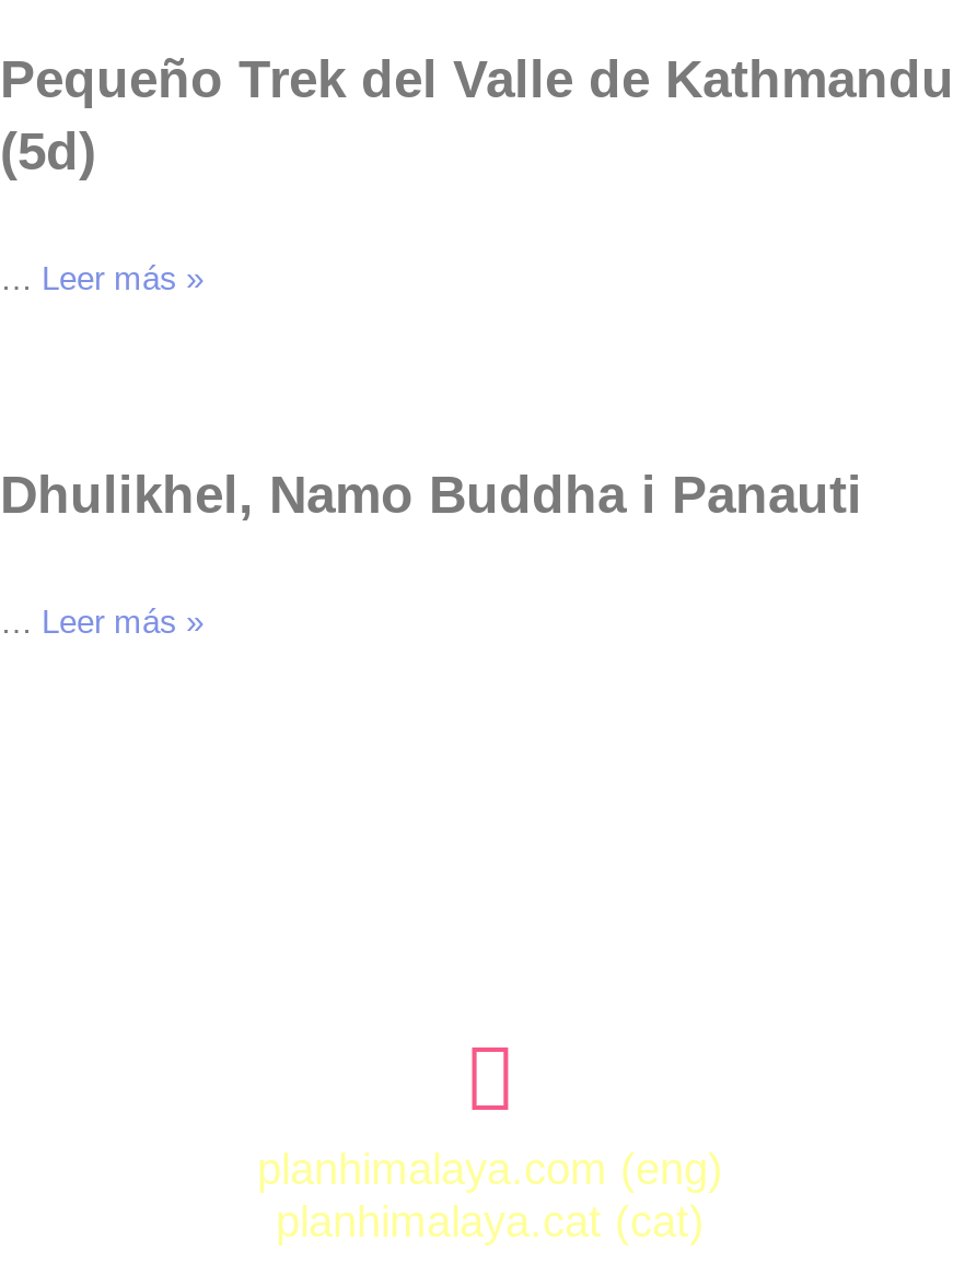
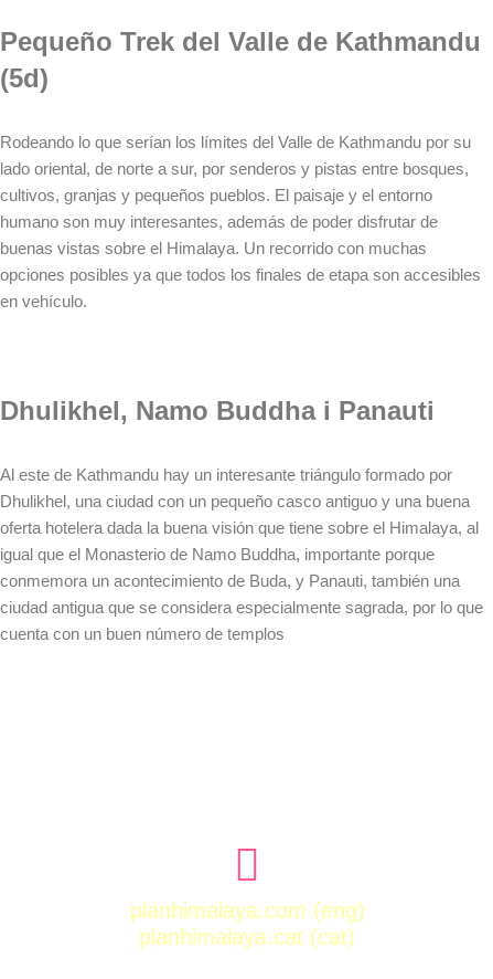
[0,259,204,296] … Leer más » -> [0,133,481,310] Rodeando lo que serían los límites del Valle de Kathmandu por su | lado oriental, de norte a sur, por senderos y pistas entre bosques, | cultivos, granjas y pequeños pueblos. El paisaje y el entorno | humano son muy interesantes, además de poder disfrutar de | buenas vistas sobre el Himalaya. Un recorrido con muchas | opciones posibles ya que todos los finales de etapa son accesibles | en vehículo.
[0,602,204,640] … Leer más » -> [0,465,483,643] Al este de Kathmandu hay un interesante triángulo formado por | Dhulikhel, una ciudad con un pequeño casco antiguo y una buena | oferta hotelera dada la buena visión que tiene sobre el Himalaya, al | igual que el Monasterio de Namo Buddha, importante porque | conmemora un acontecimiento de Buda, y Panauti, también una | ciudad antigua que se considera especialmente sagrada, por lo que | cuenta con un buen número de templos

